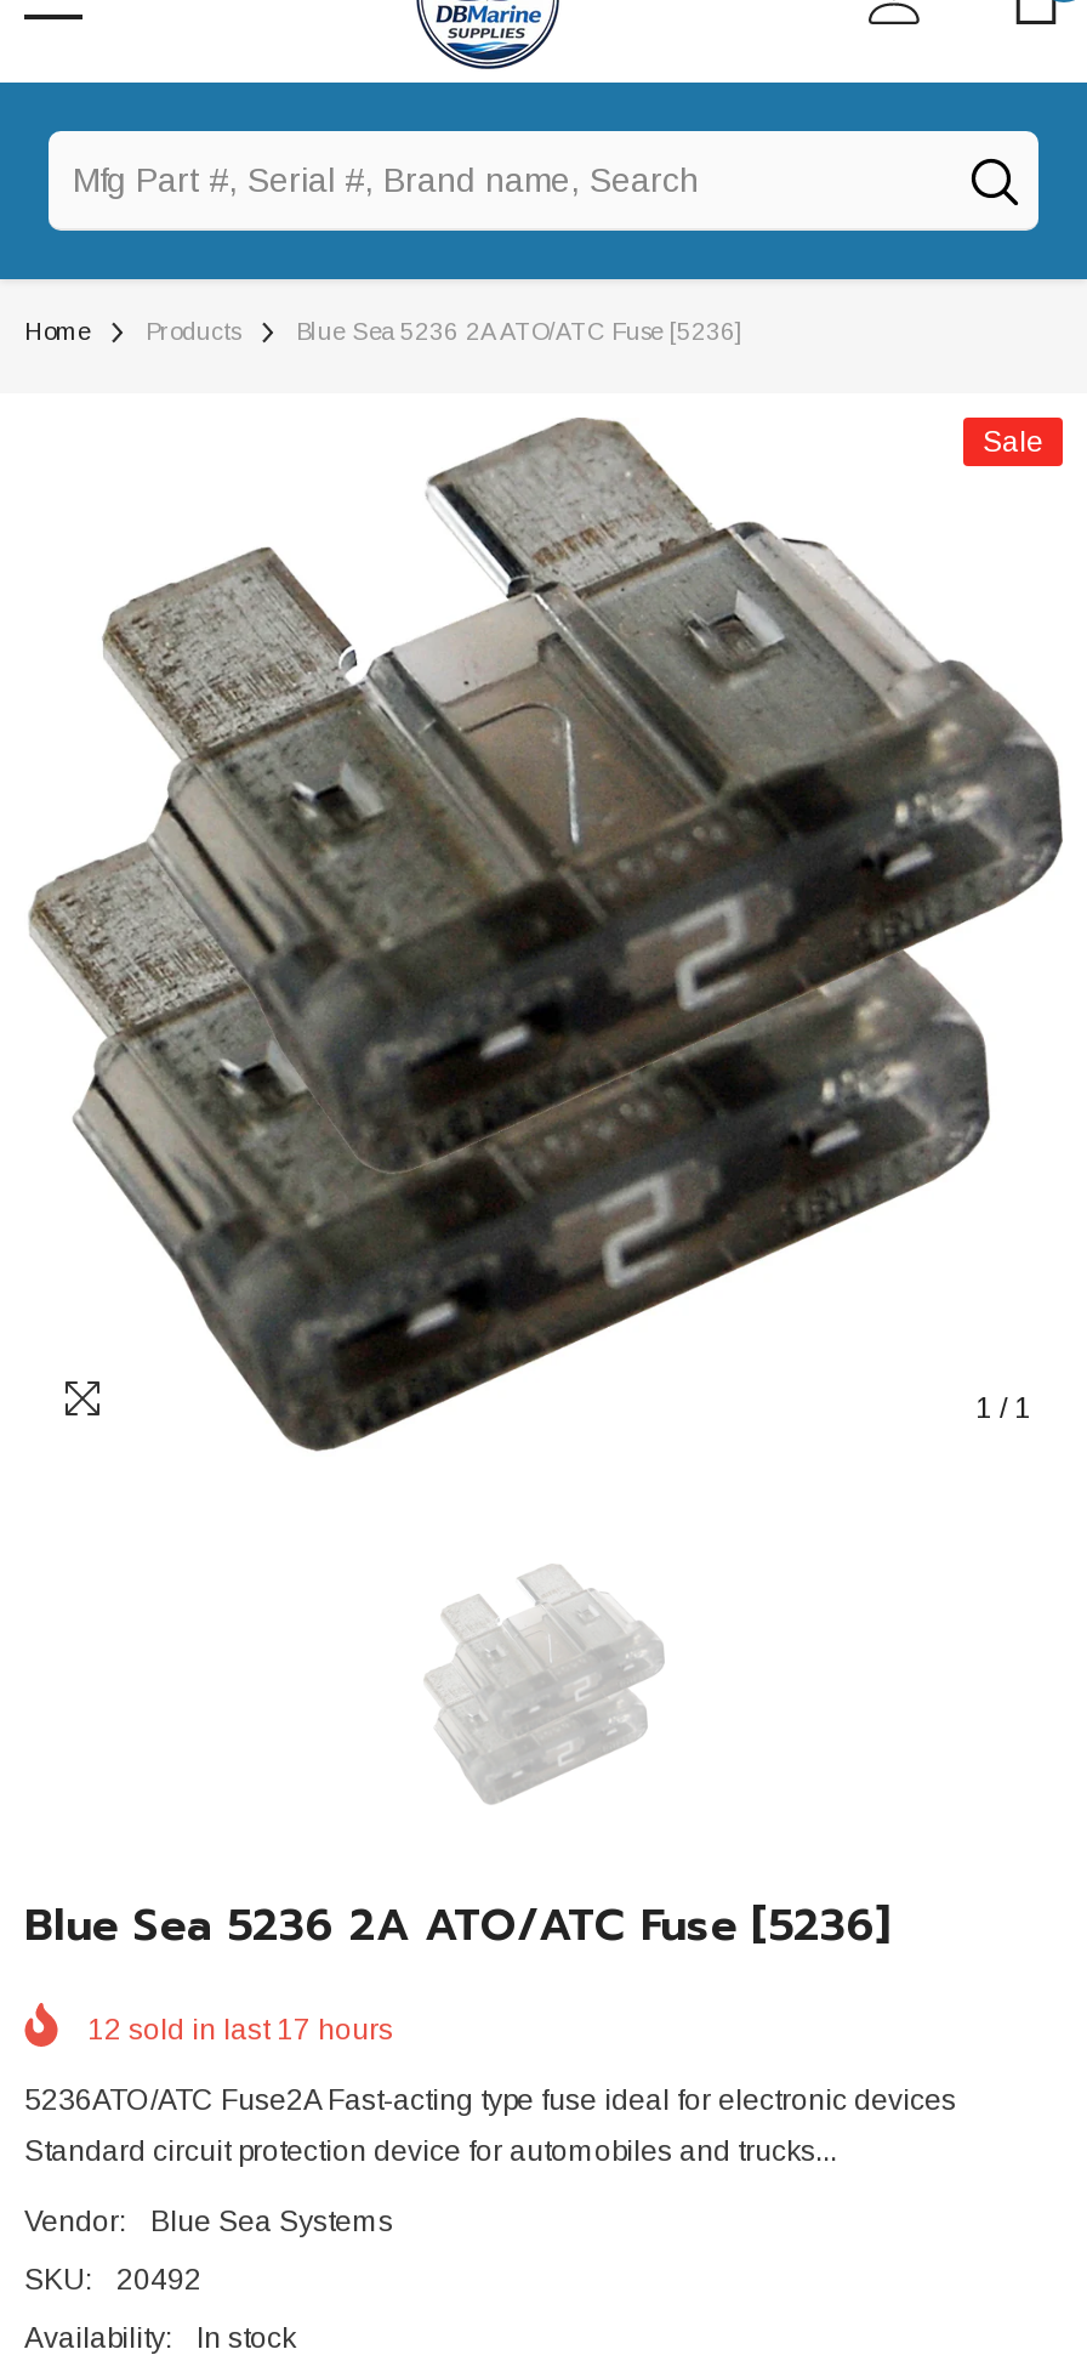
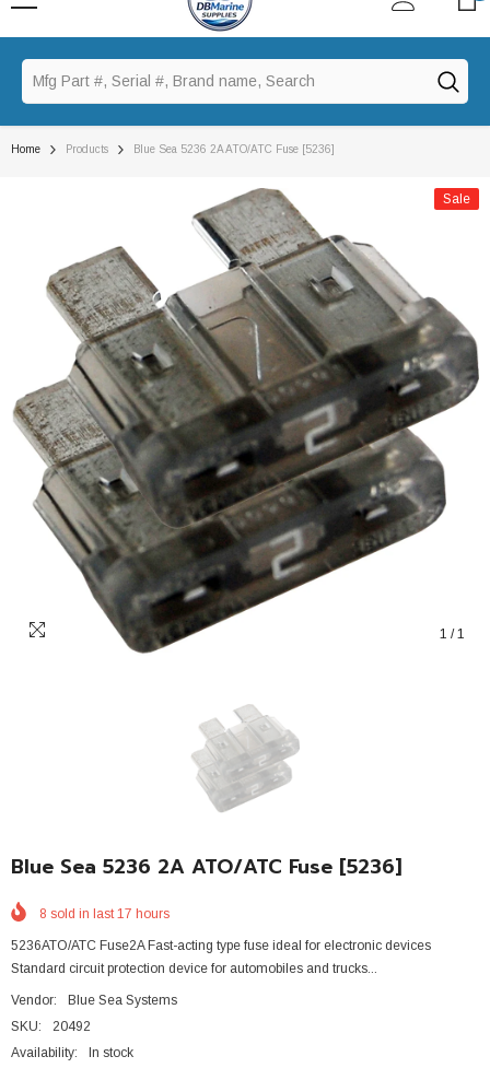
[87,2013,393,2047] 12 sold in last 17 hours -> [39,907,170,922] 8 sold in last 17 hours

